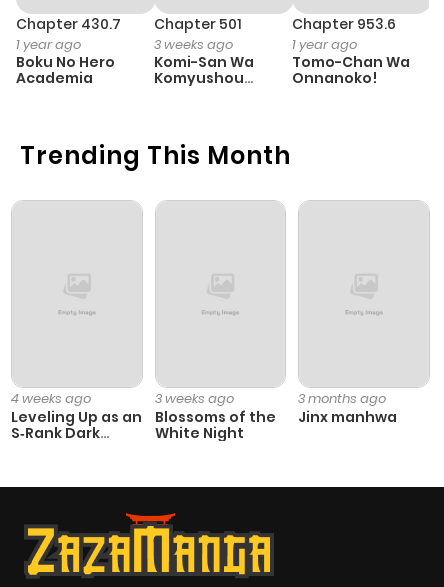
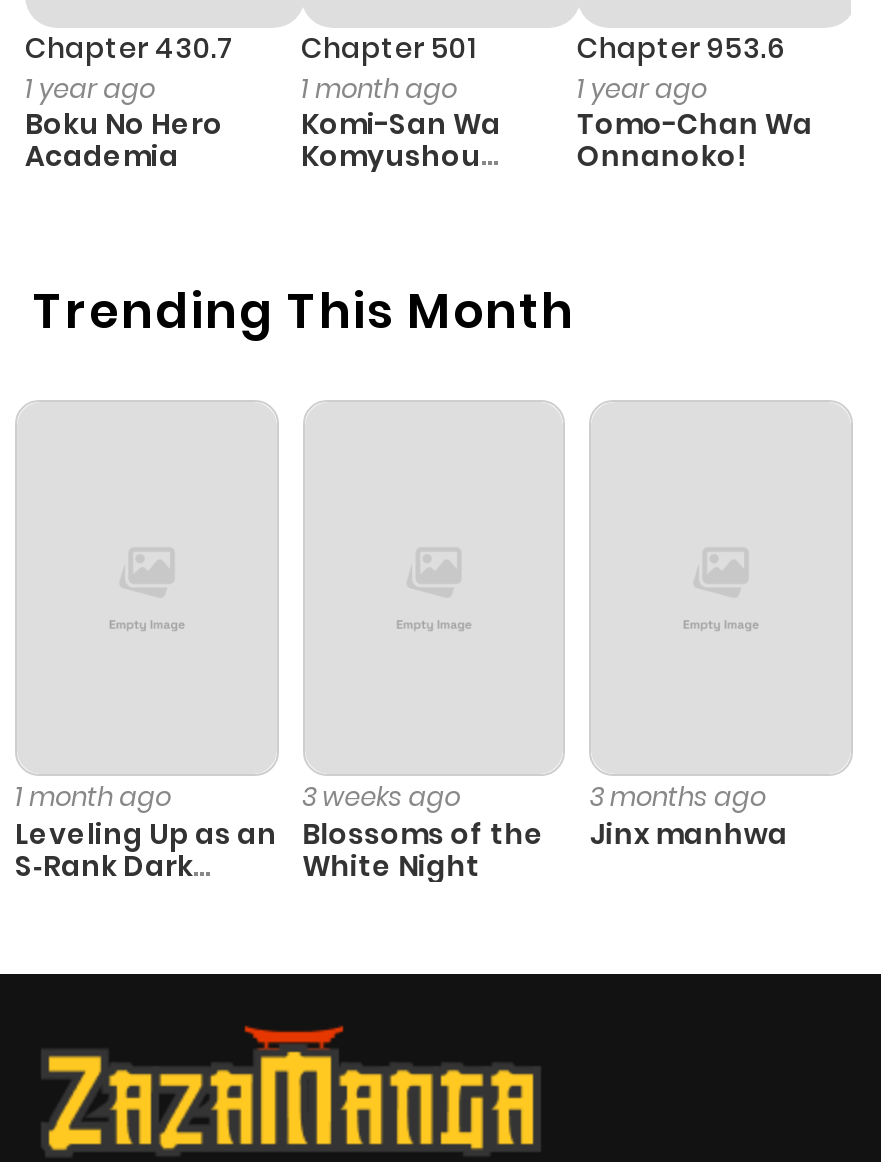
[154,35,233,54] 3 weeks ago -> [301,69,457,107] 1 month ago
[11,389,91,408] 4 weeks ago -> [15,778,171,816] 1 month ago

